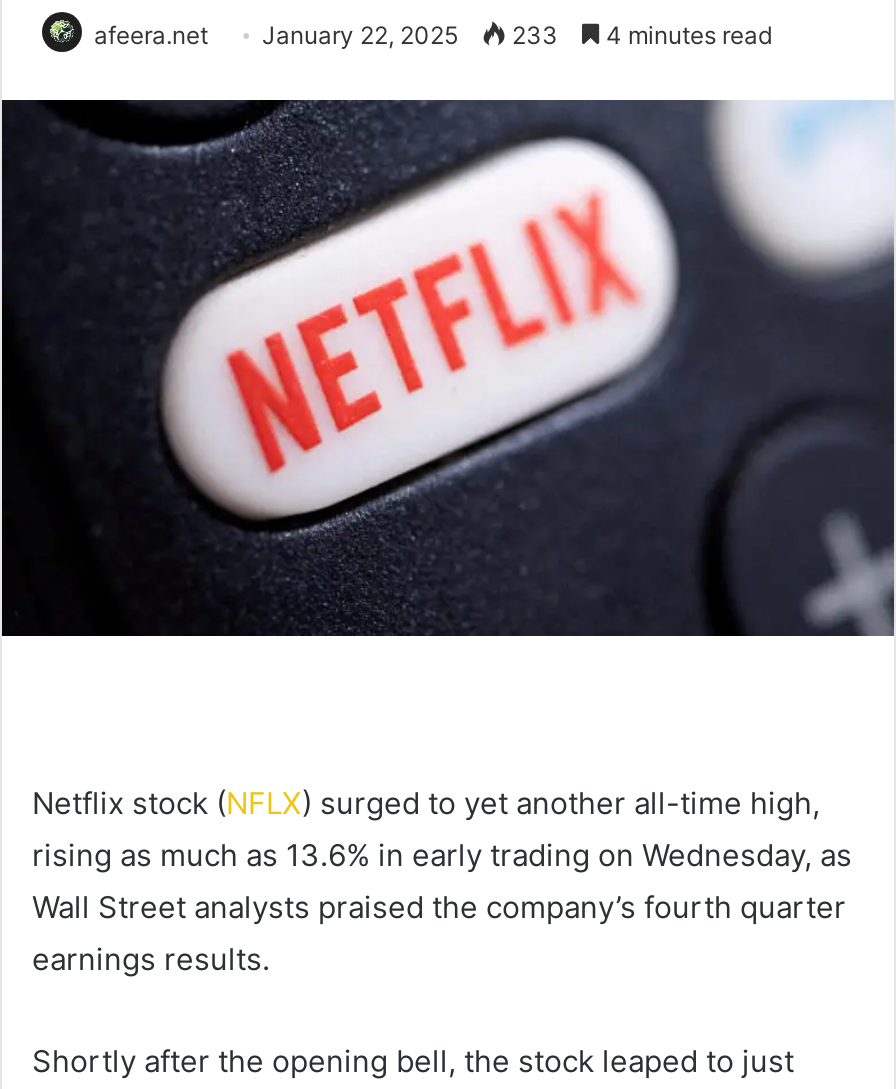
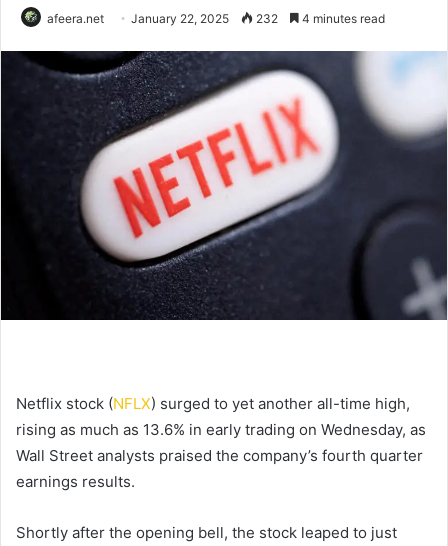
[94,19,772,49] afeera.net January 22, 2025 233 4 minutes read -> [47,11,385,26] afeera.net January 22, 2025 232 4 minutes read

